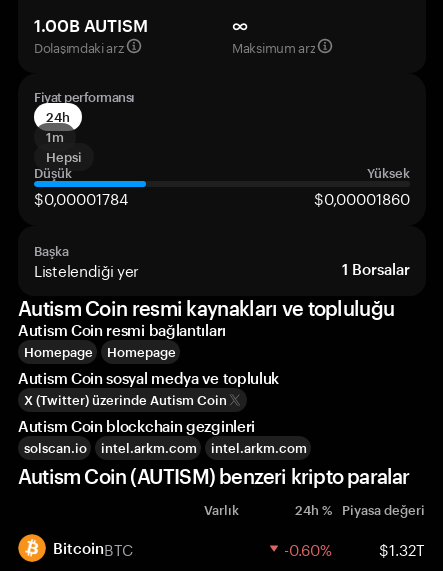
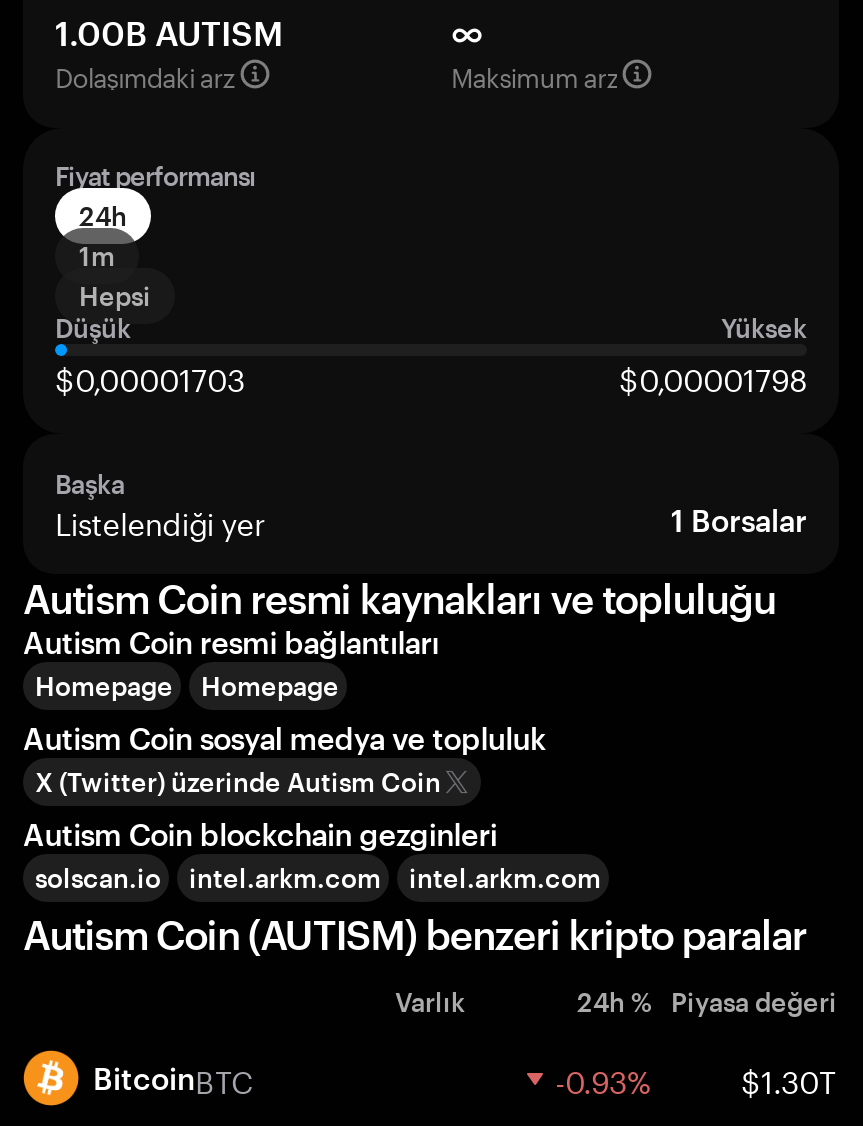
[34,185,128,209] $0,00001784 -> [55,352,245,400] $0,00001703
[314,185,410,209] $0,00001860 -> [619,352,807,400] $0,00001798
[284,536,425,560] -0.60% | $1.32T -> [555,1054,837,1102] -0.93% | $1.30T

